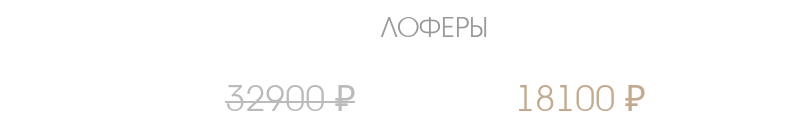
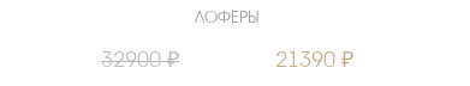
[515,79,645,119] 18100 ₽ -> [275,48,353,72] 21390 ₽

